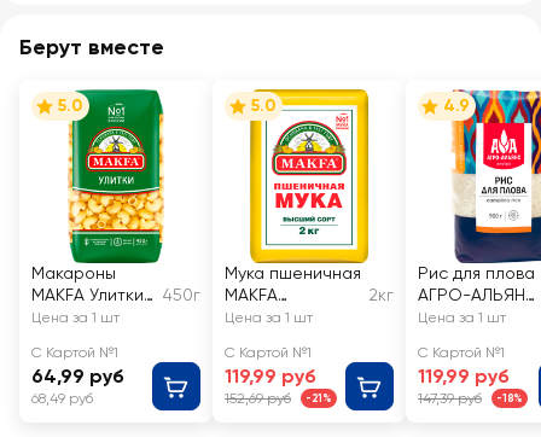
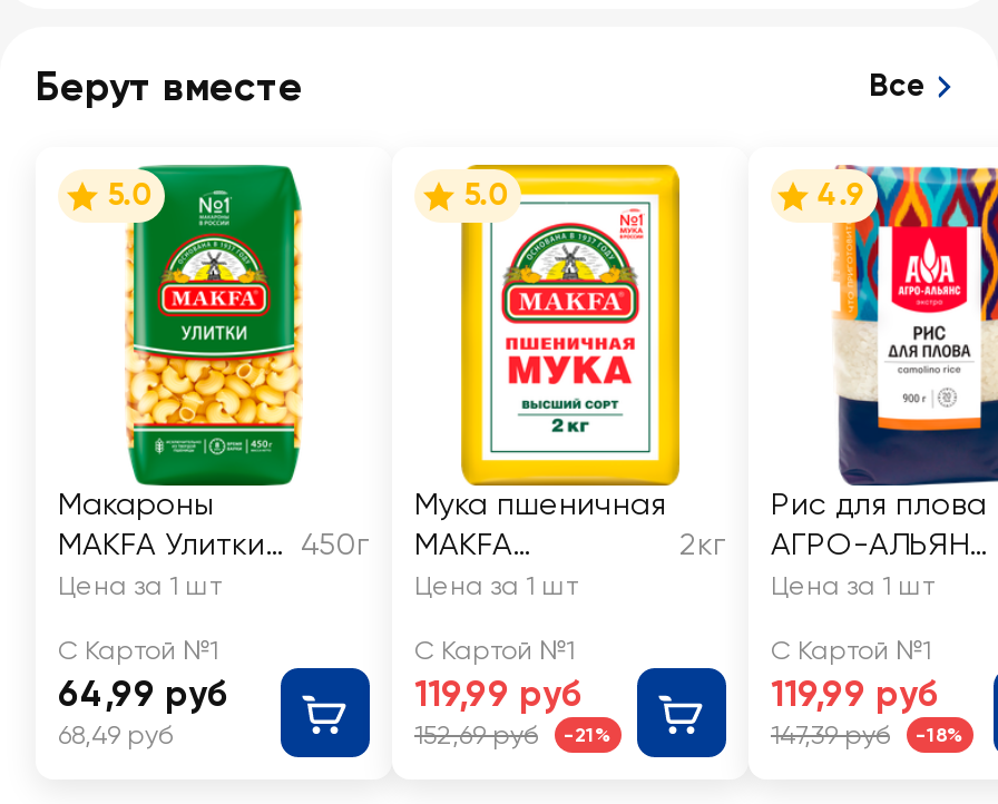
none -> [869,67,927,105] Все

